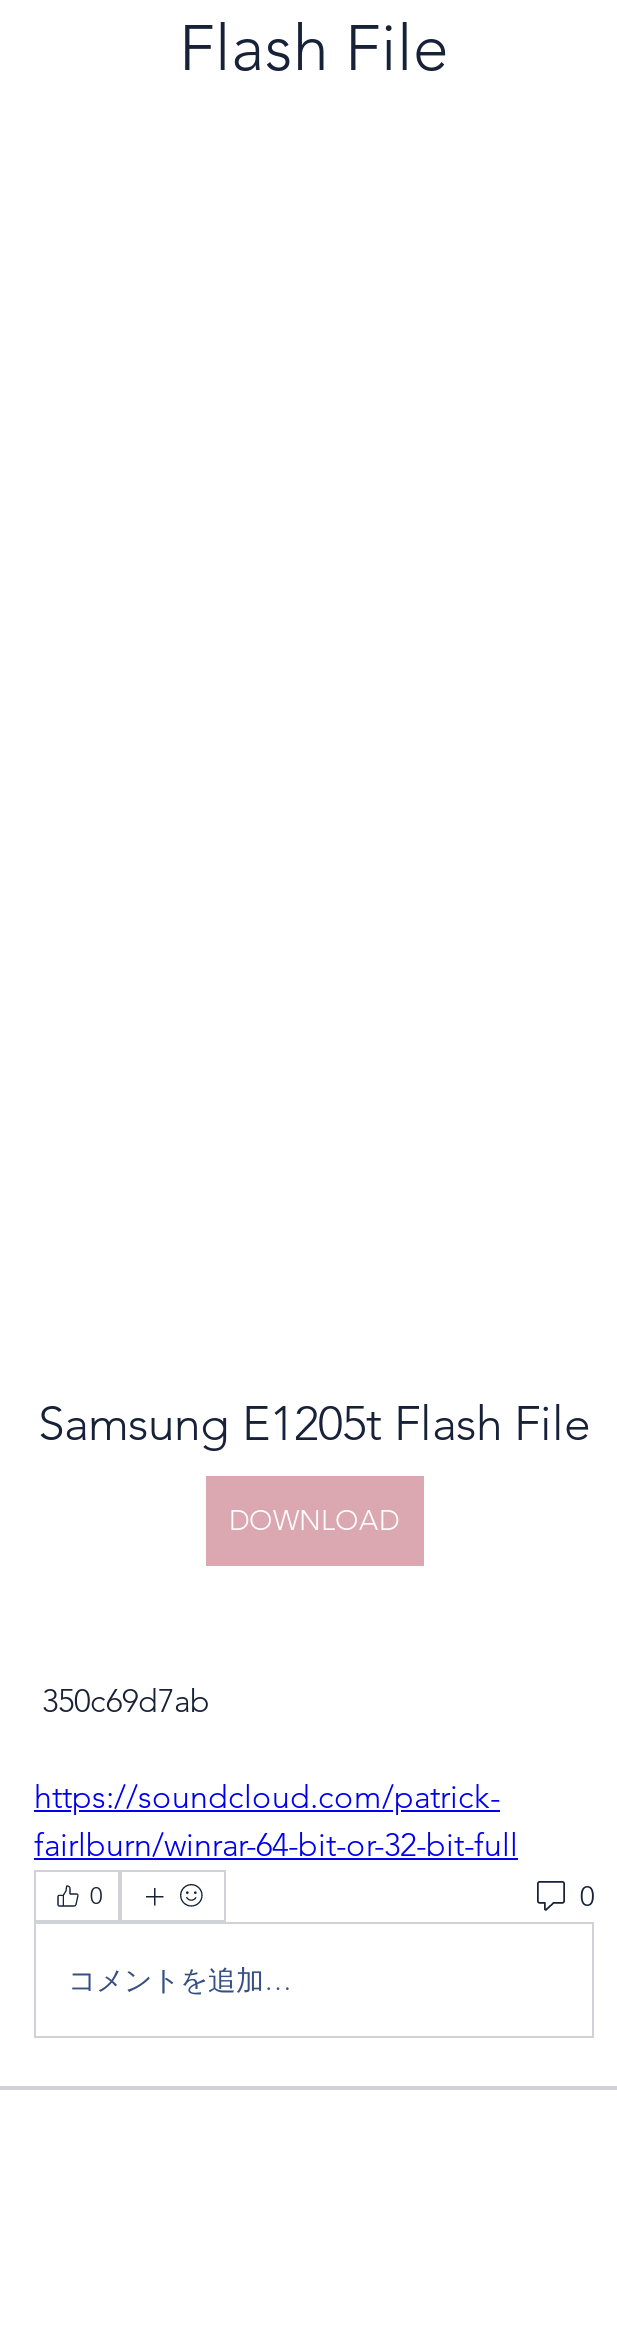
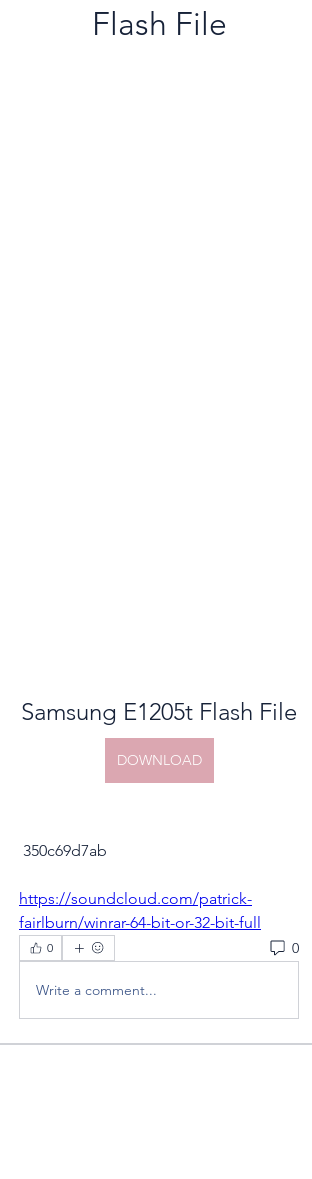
[68,1961,292,1997] コメントを追加… -> [36,980,157,998] Write a comment...

